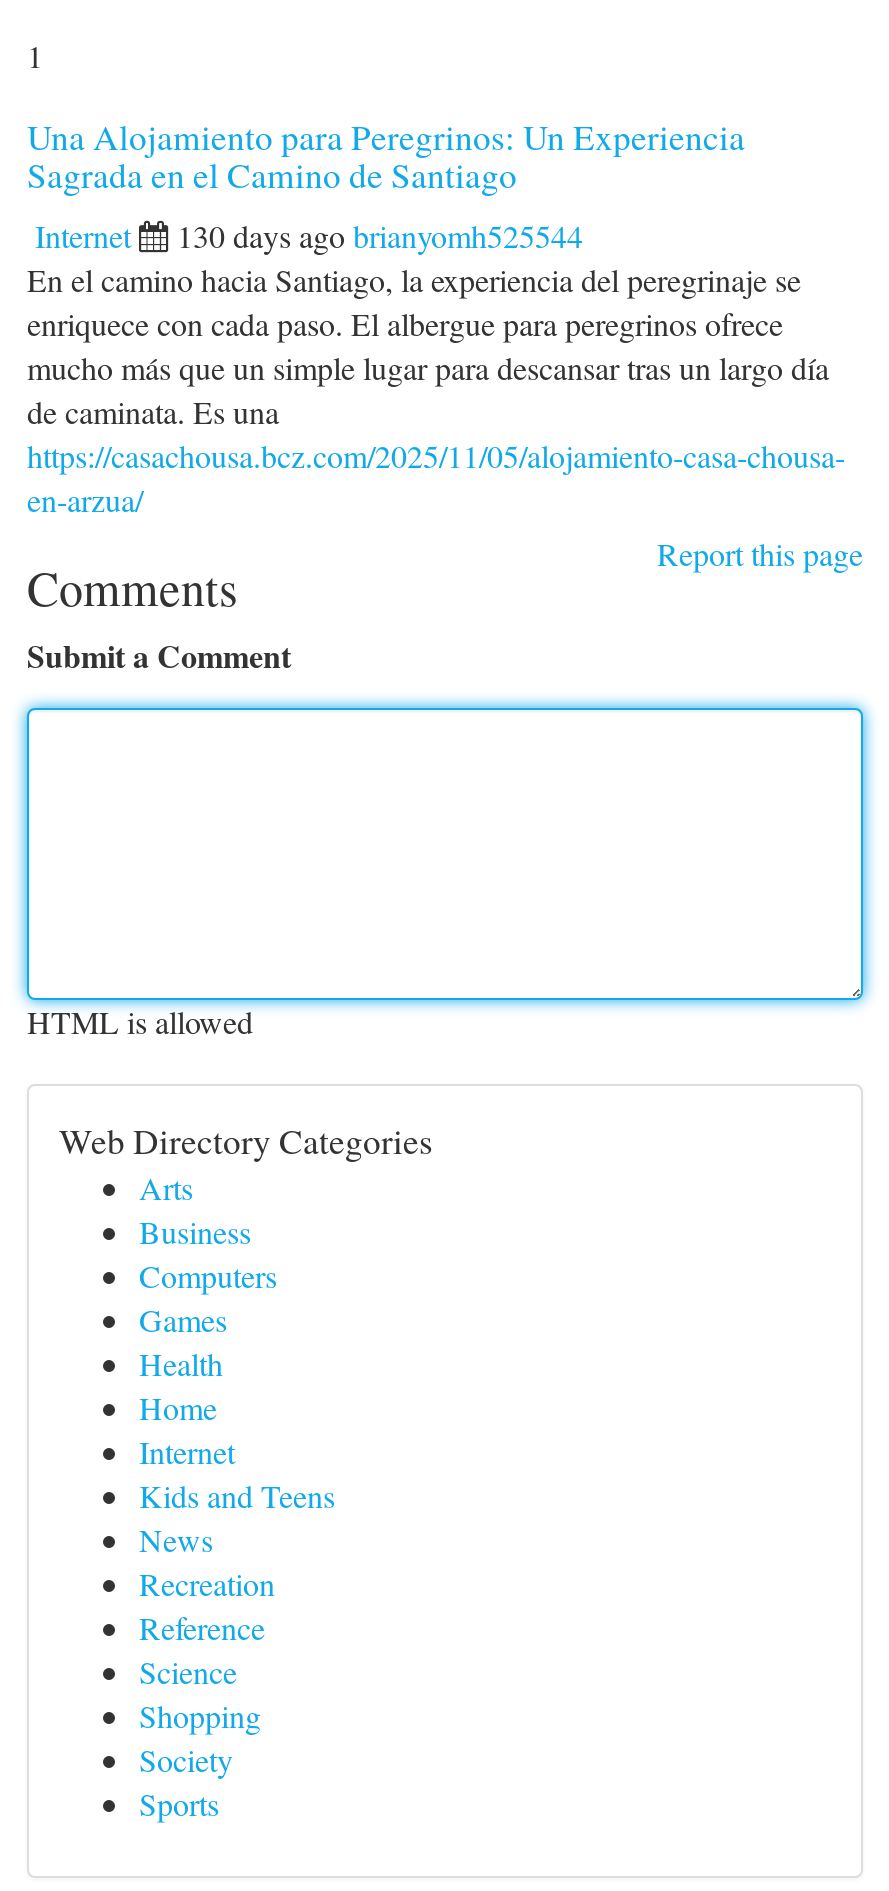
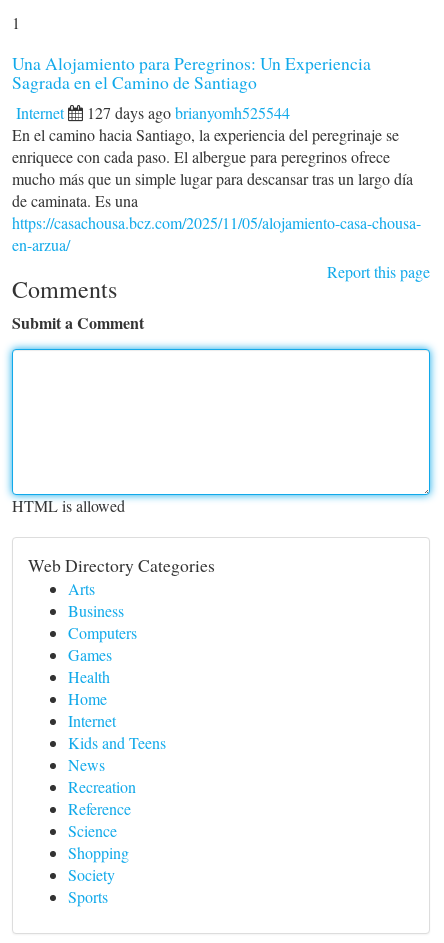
[177,214,583,256] 130 days ago brianyomh525544 -> [87,102,290,123] 127 days ago brianyomh525544

